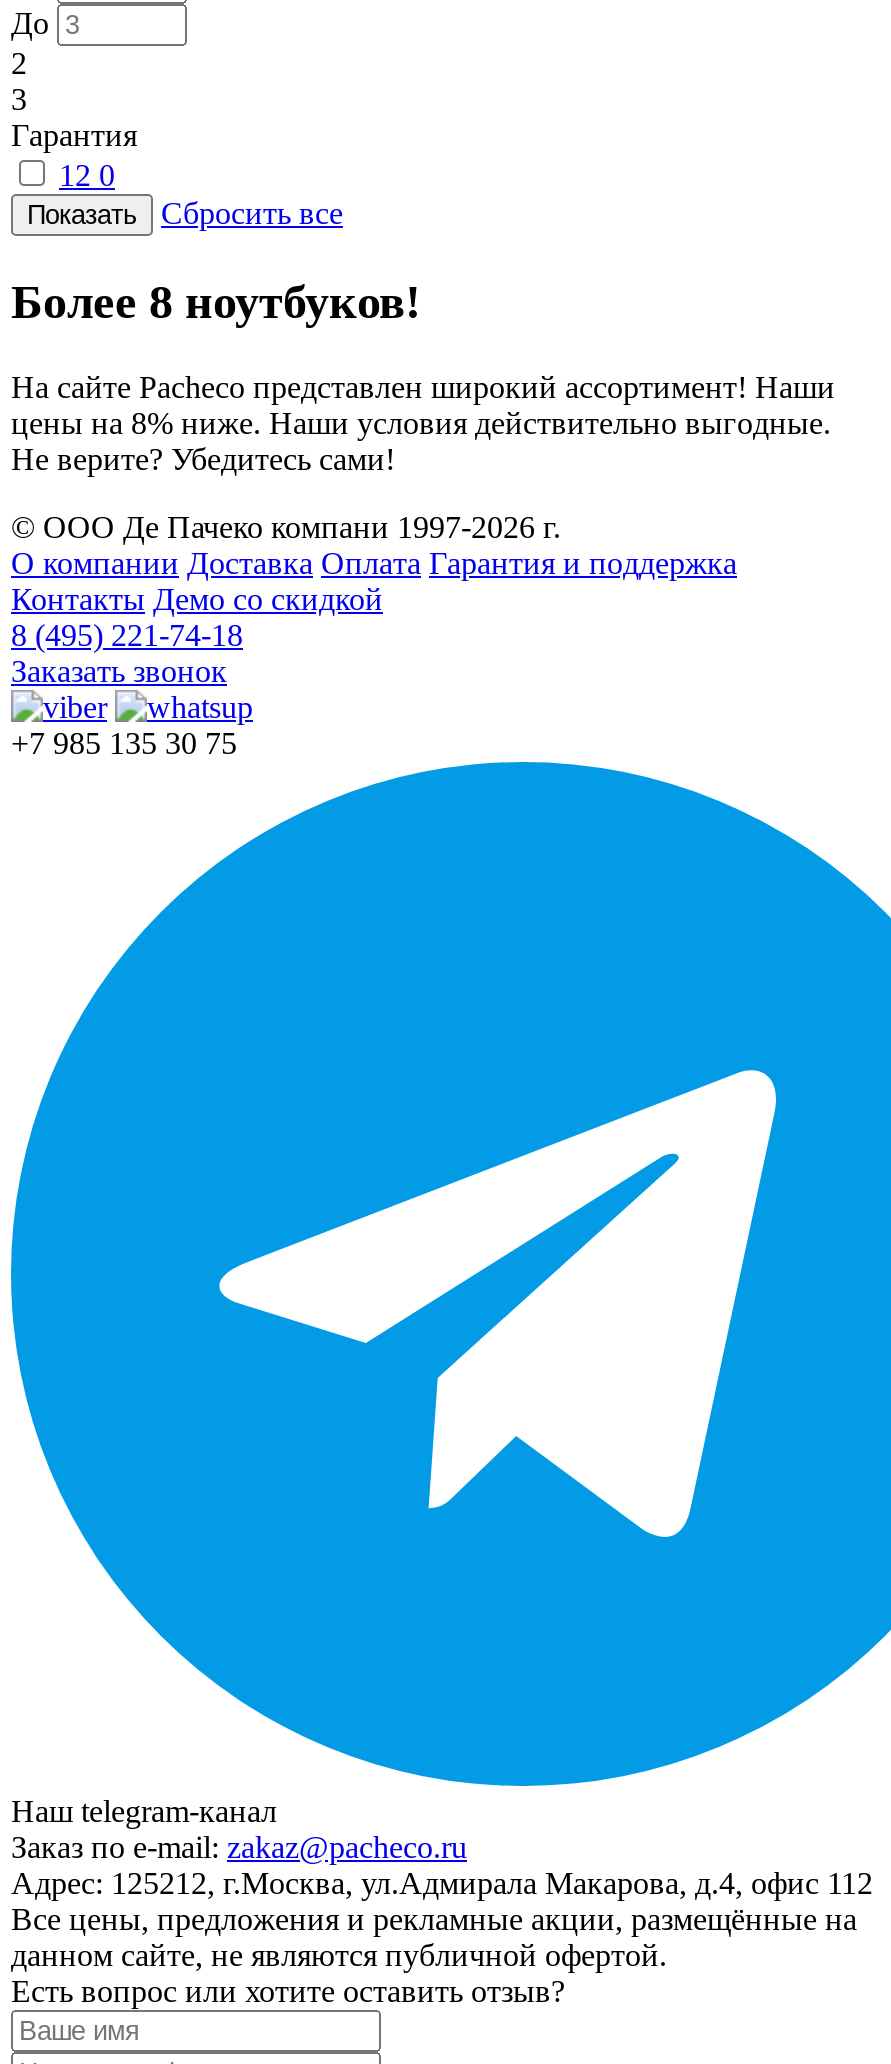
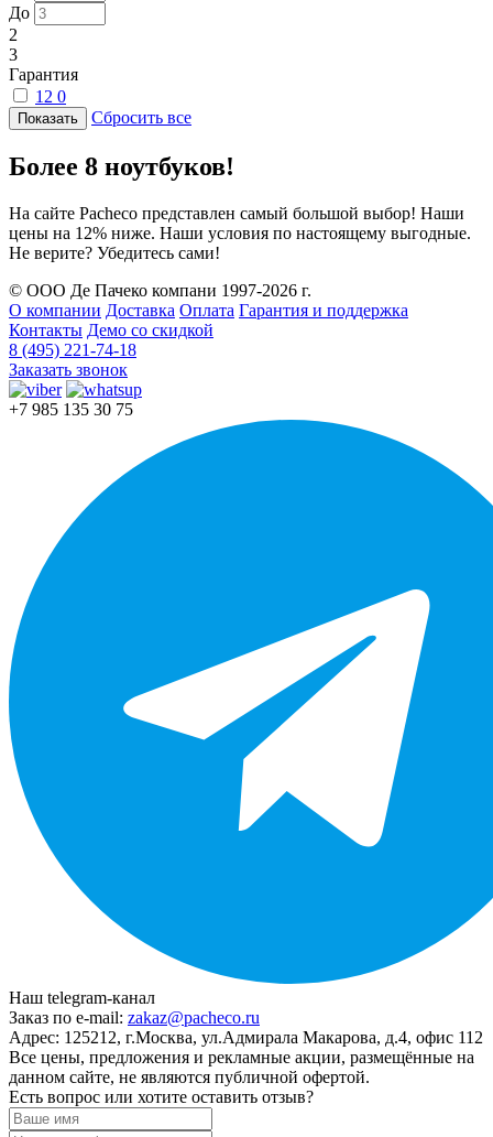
[11,369,835,439] На сайте Pacheco представлен широкий ассортимент! Наши | цены на 8% ниже. Наши условия действительно выгодные. -> [9,203,471,242] На сайте Pacheco представлен самый большой выбор! Наши | цены на 12% ниже. Наши условия по настоящему выгодные.

